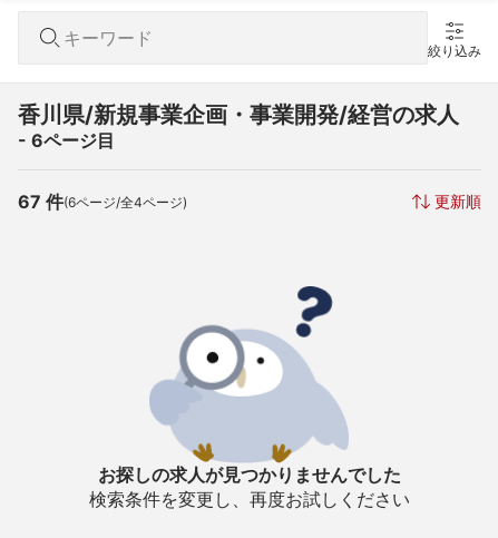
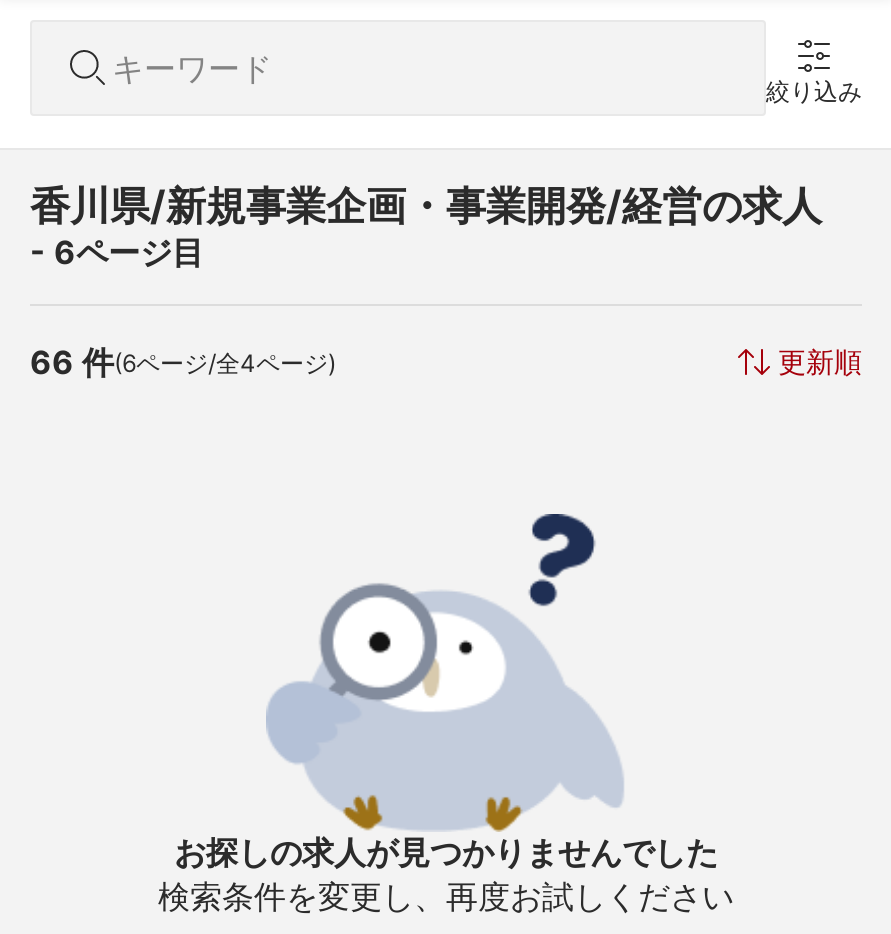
[18,190,187,213] 67件(6ページ/全4ページ) -> [30,342,336,382] 66件(6ページ/全4ページ)

